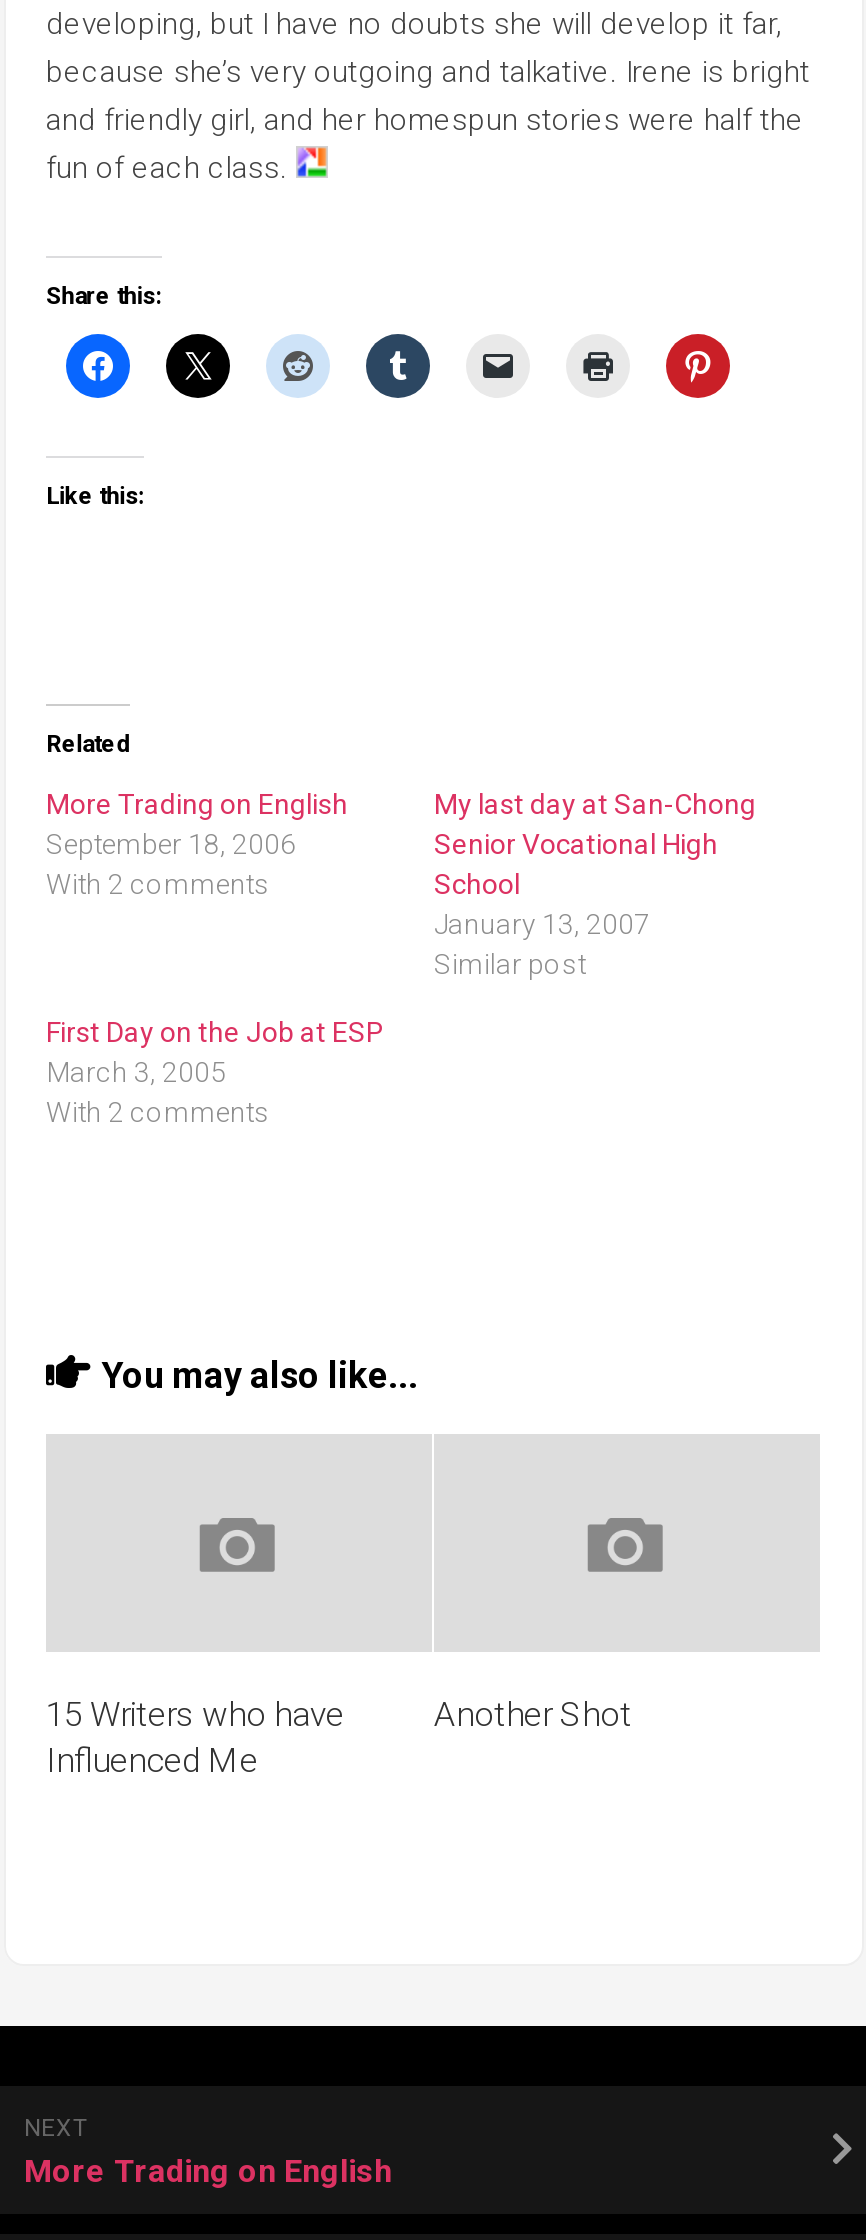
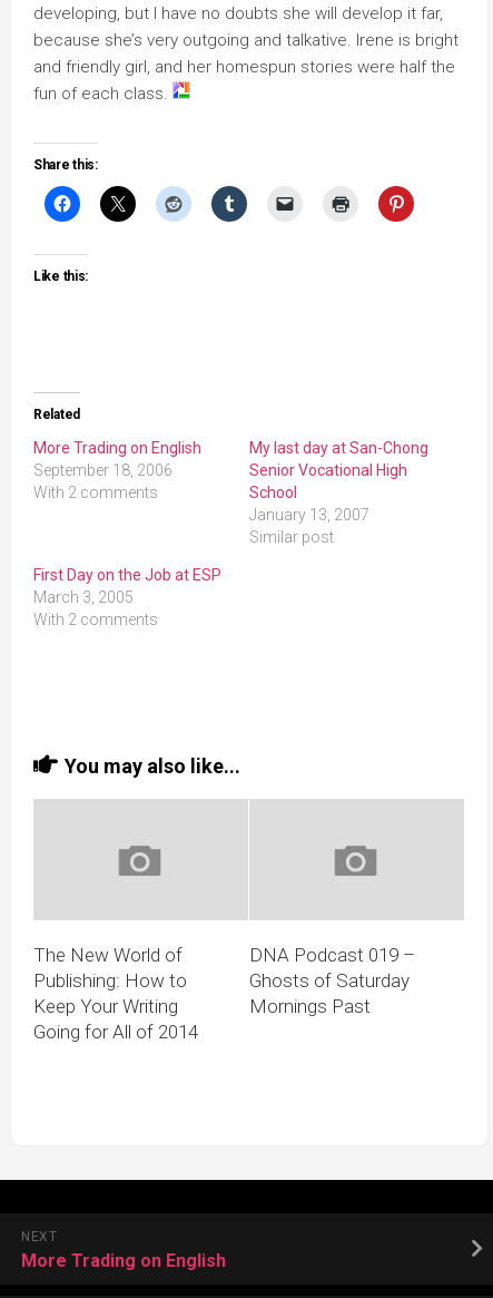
[46,1693,344,1779] 15 Writers who have | Influenced Me -> [33,943,198,1043] The New World of | Publishing: How to | Keep Your Writing | Going for All of 2014
[434,1693,632,1733] Another Shot -> [249,943,415,1017] DNA Podcast 019 – | Ghosts of Saturday | Mornings Past

